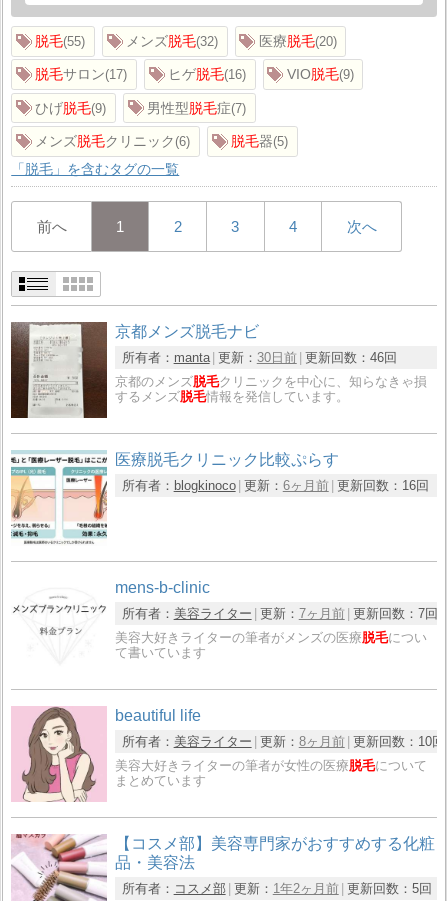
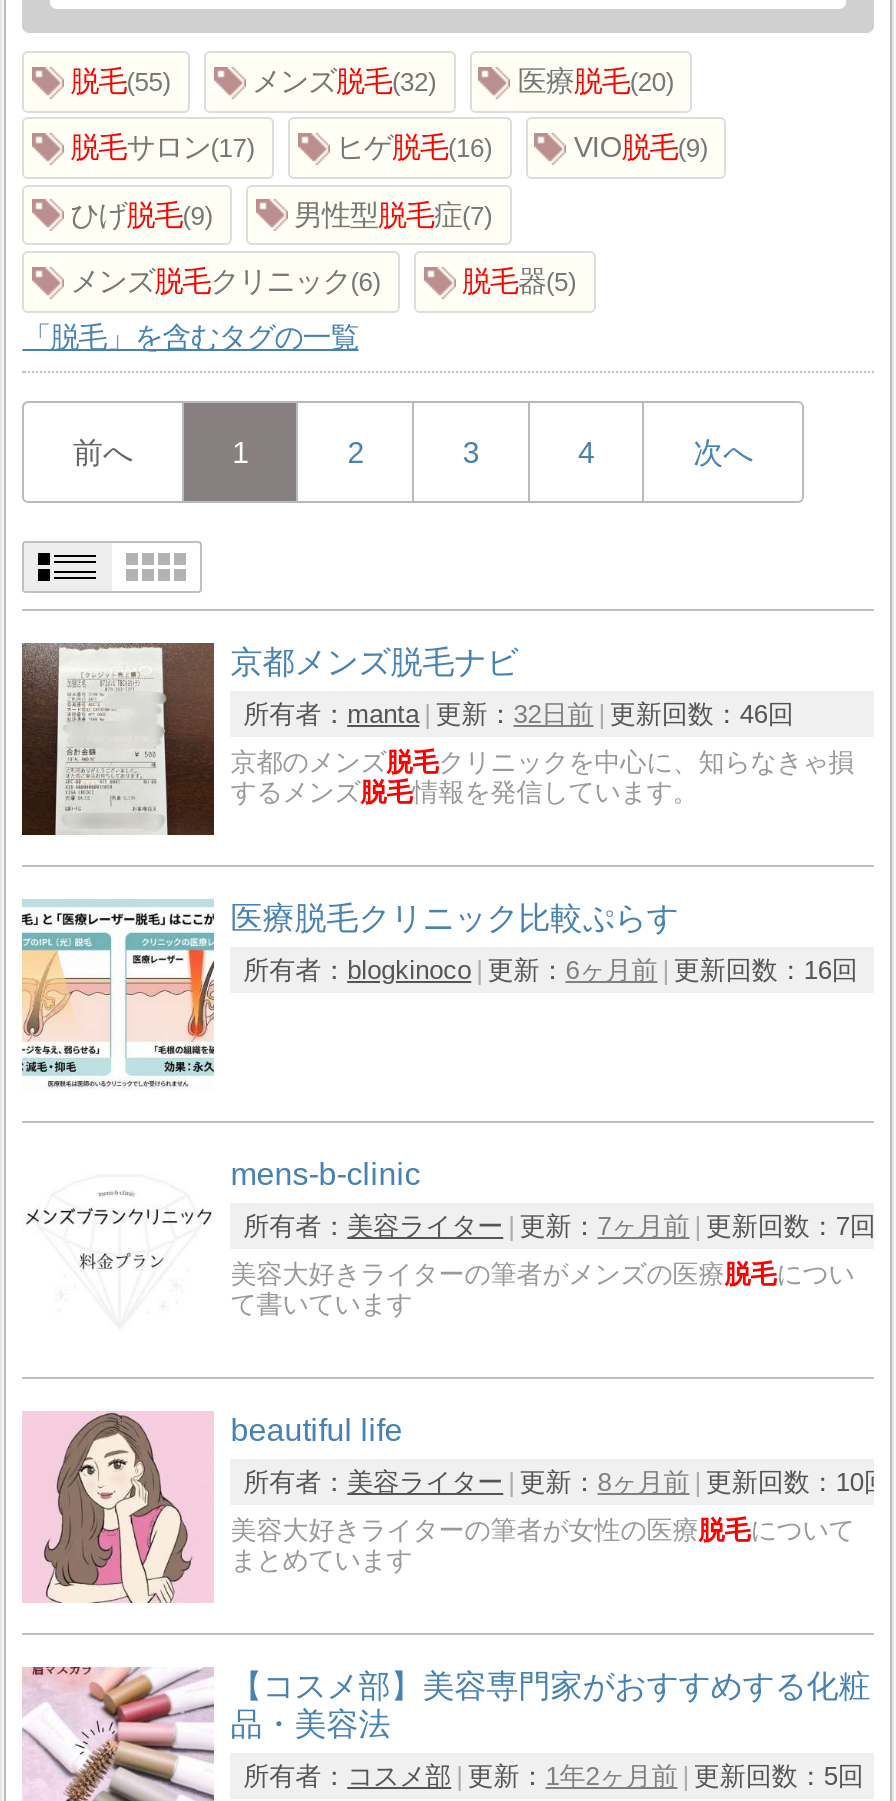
[122,350,397,365] 所有者：manta 更新：30日前 更新回数：46回 -> [243,699,794,729] 所有者：manta 更新：32日前 更新回数：46回

